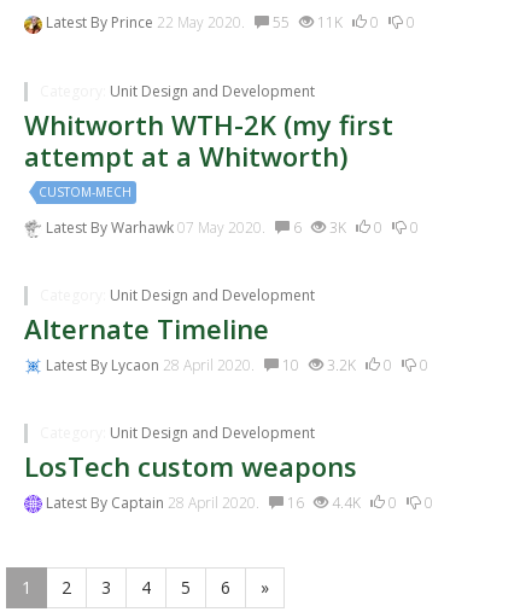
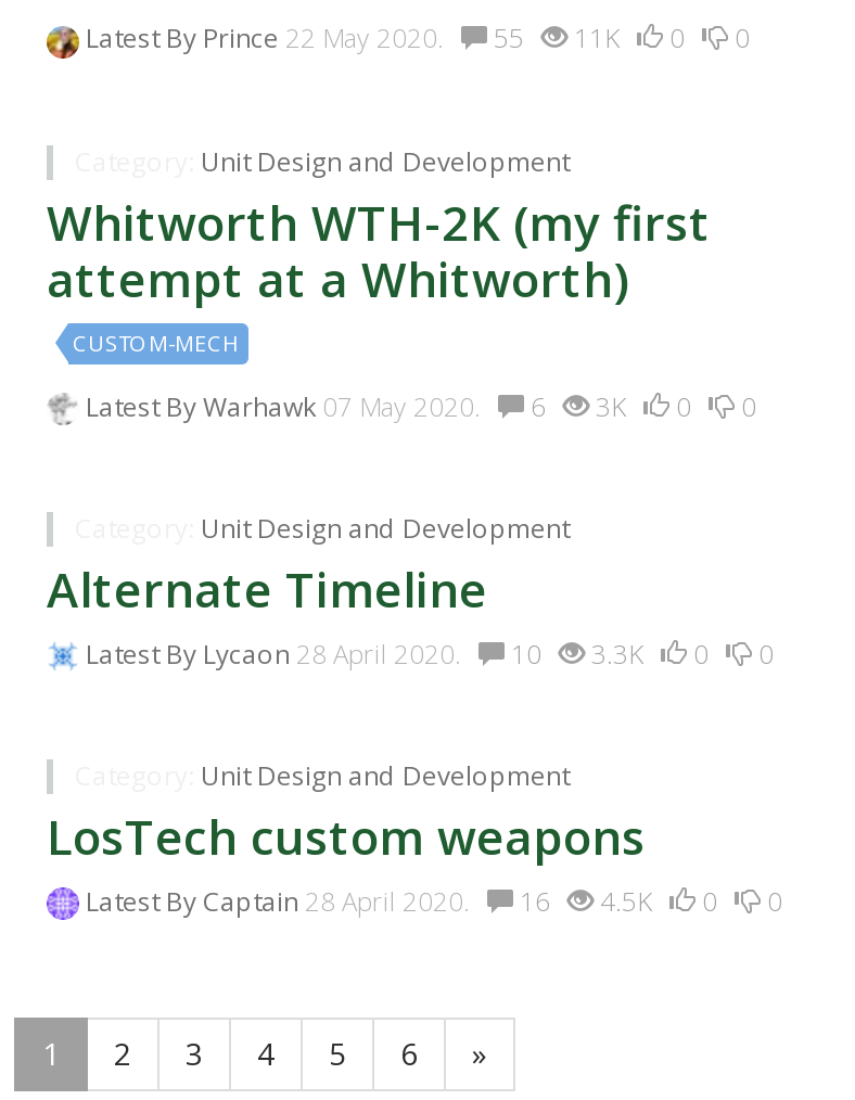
[323,355,356,375] 3.2K -> [585,635,643,672] 3.3K
[328,493,361,513] 4.4K -> [594,883,652,920] 4.5K

